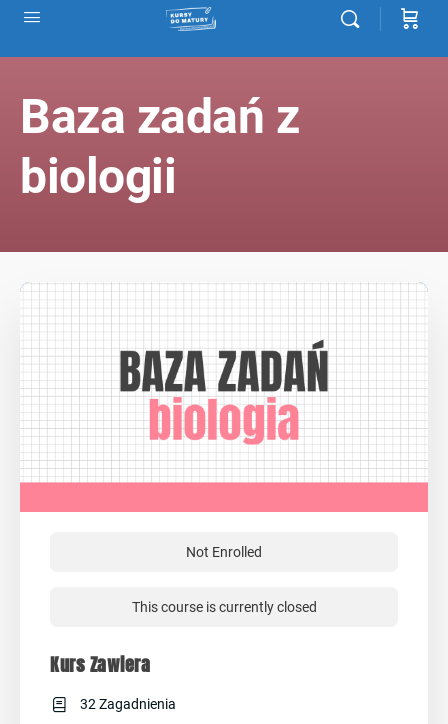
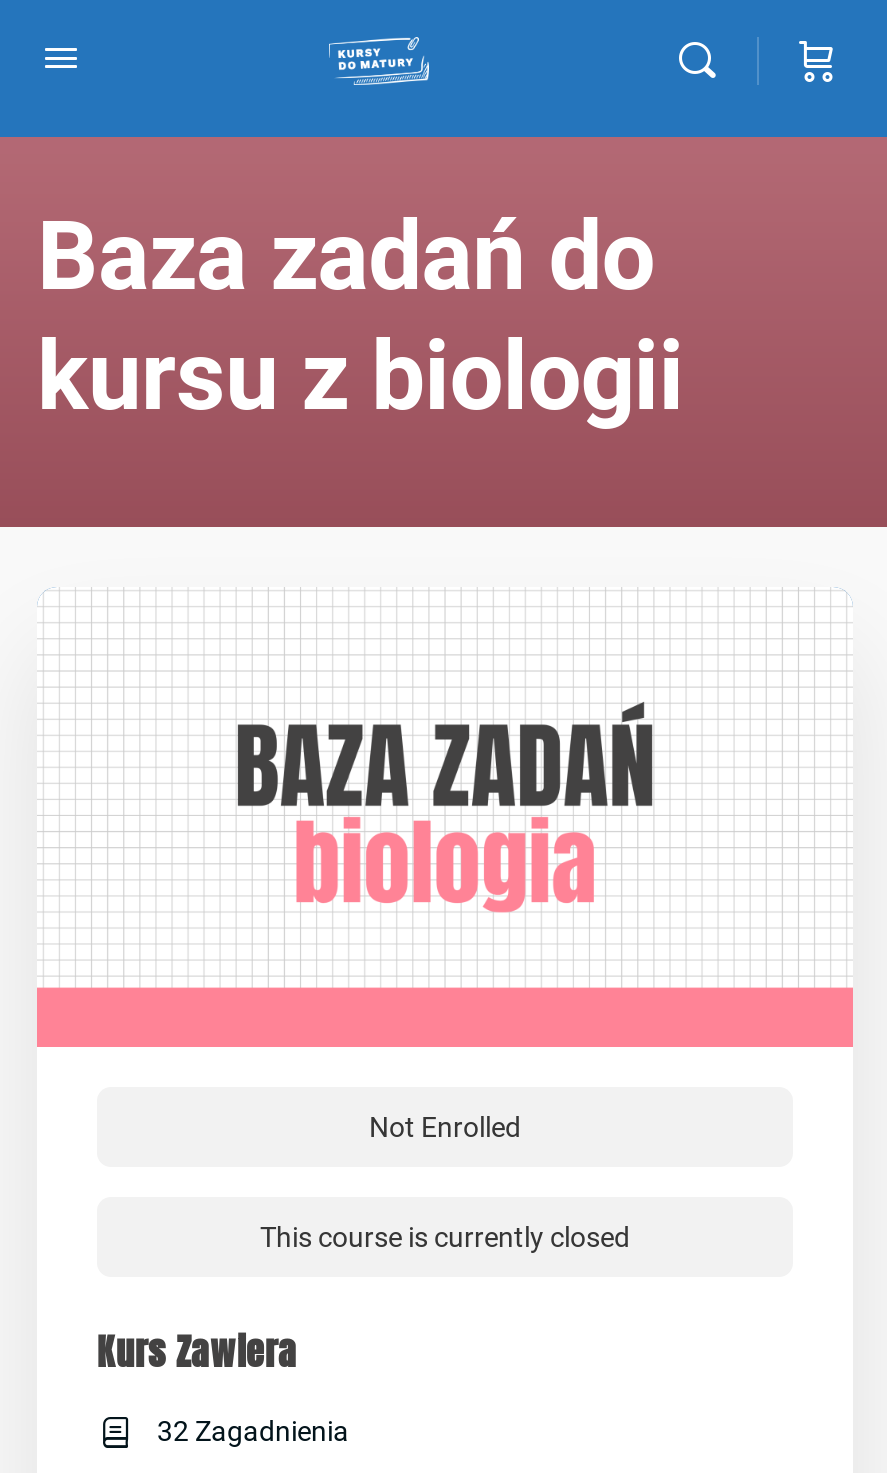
[20,88,299,205] Baza zadań z | biologii -> [37,199,684,433] Baza zadań do | kursu z biologii

